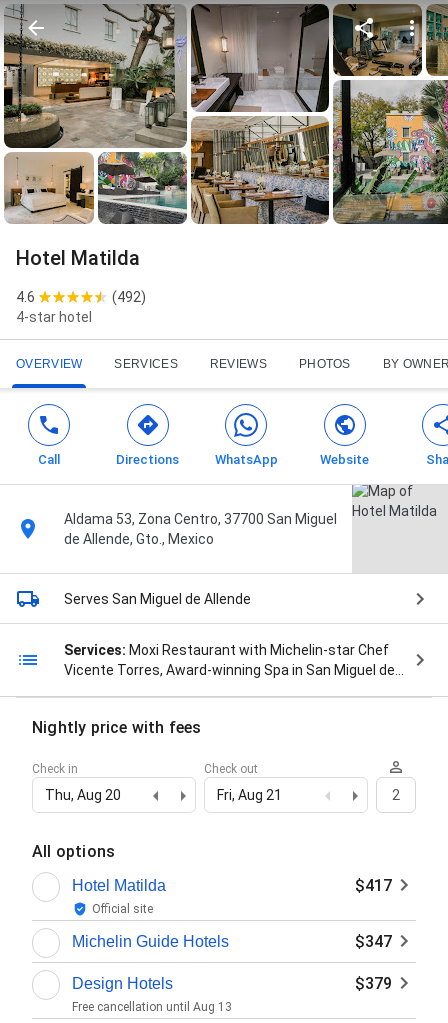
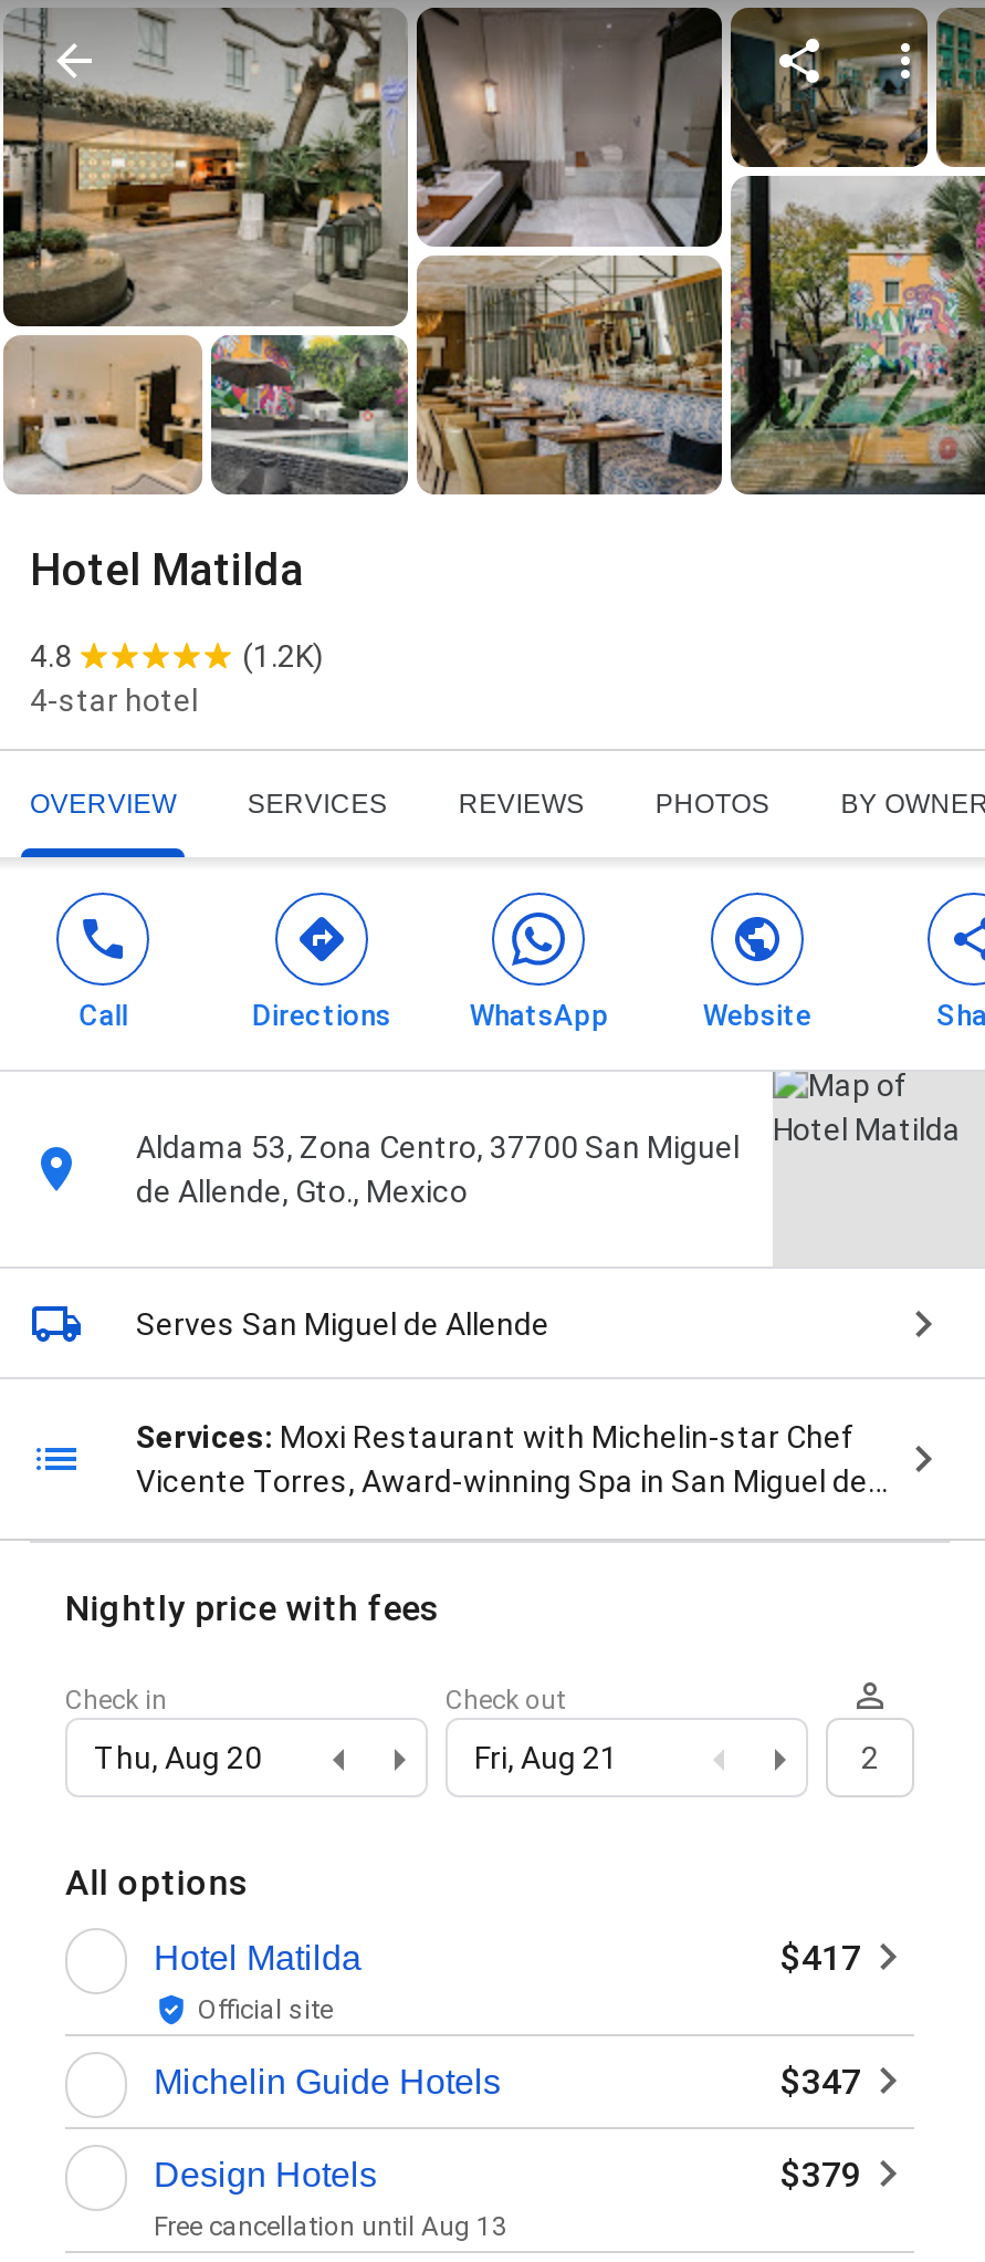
[16,289,146,305] 4.6 | (492) -> [30,639,324,674] 4.8 | (1.2K)

